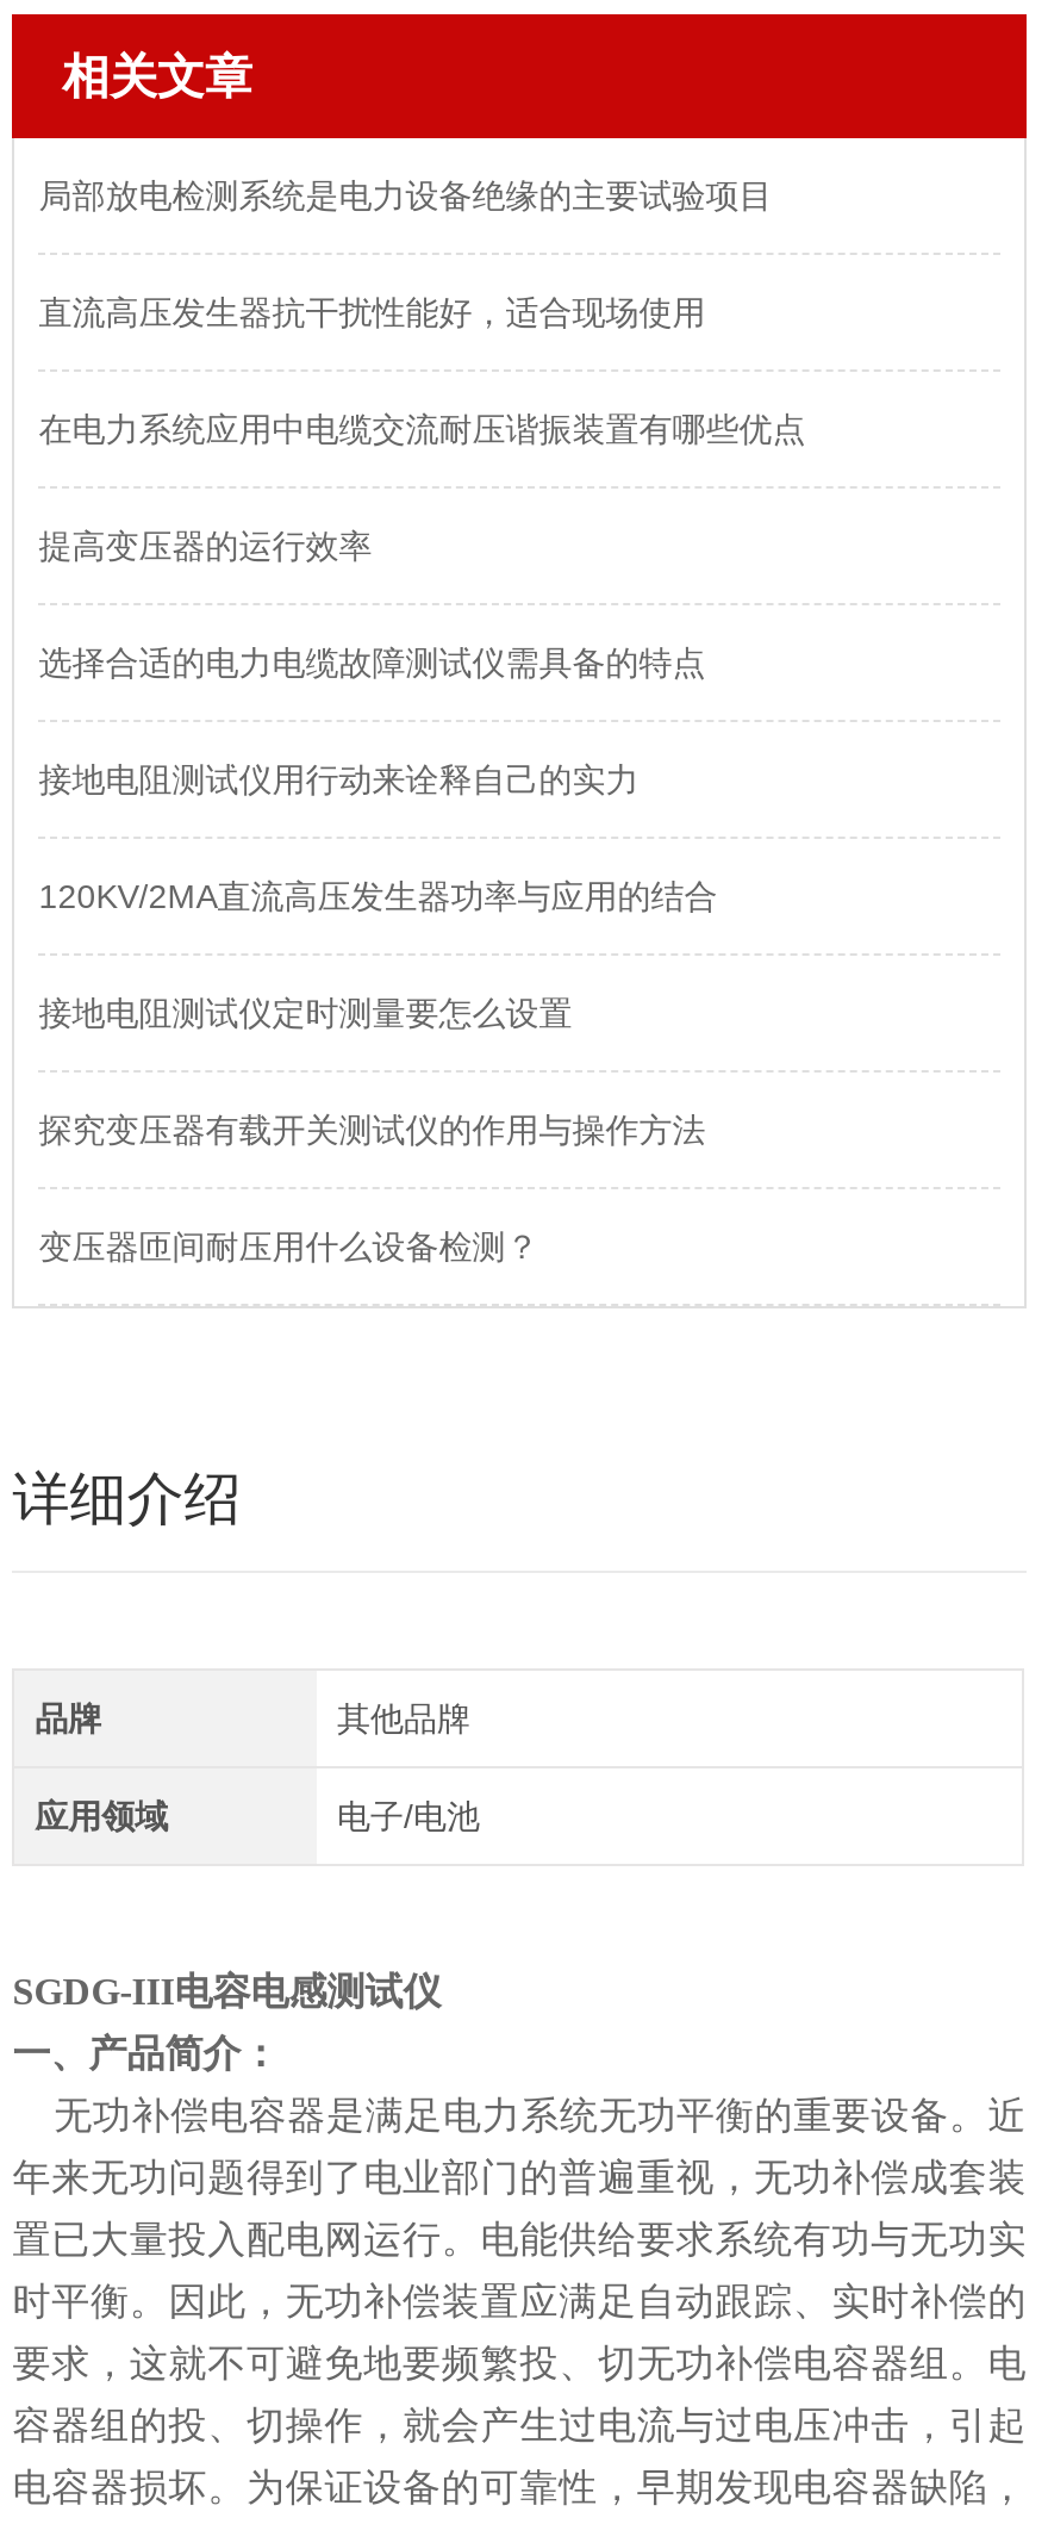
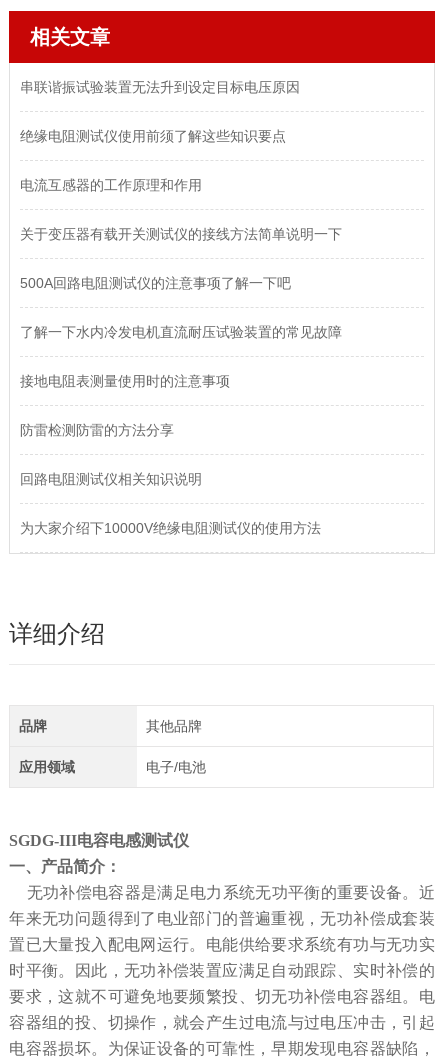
[39,177,772,215] 局部放电检测系统是电力设备绝缘的主要试验项目 -> [20,79,300,95] 串联谐振试验装置无法升到设定目标电压原因
[39,294,705,332] 直流高压发生器抗干扰性能好，适合现场使用 -> [20,128,286,144] 绝缘电阻测试仪使用前须了解这些知识要点
[39,411,806,449] 在电力系统应用中电缆交流耐压谐振装置有哪些优点 -> [20,177,202,193] 电流互感器的工作原理和作用
[39,527,372,566] 提高变压器的运行效率 -> [20,226,342,242] 关于变压器有载开关测试仪的接线方法简单说明一下
[39,644,705,682] 选择合适的电力电缆故障测试仪需具备的特点 -> [20,275,291,291] 500A回路电阻测试仪的注意事项了解一下吧
[39,761,639,799] 接地电阻测试仪用行动来诠释自己的实力 -> [20,324,342,340] 了解一下水内冷发电机直流耐压试验装置的常见故障
[39,878,717,916] 120KV/2MA直流高压发生器功率与应用的结合 -> [20,373,230,389] 接地电阻表测量使用时的注意事项
[39,995,572,1033] 接地电阻测试仪定时测量要怎么设置 -> [20,422,174,438] 防雷检测防雷的方法分享
[39,1111,705,1150] 探究变压器有载开关测试仪的作用与操作方法 -> [20,471,202,487] 回路电阻测试仪相关知识说明
[39,1228,539,1266] 变压器匝间耐压用什么设备检测？ -> [20,520,321,536] 为大家介绍下10000V绝缘电阻测试仪的使用方法

